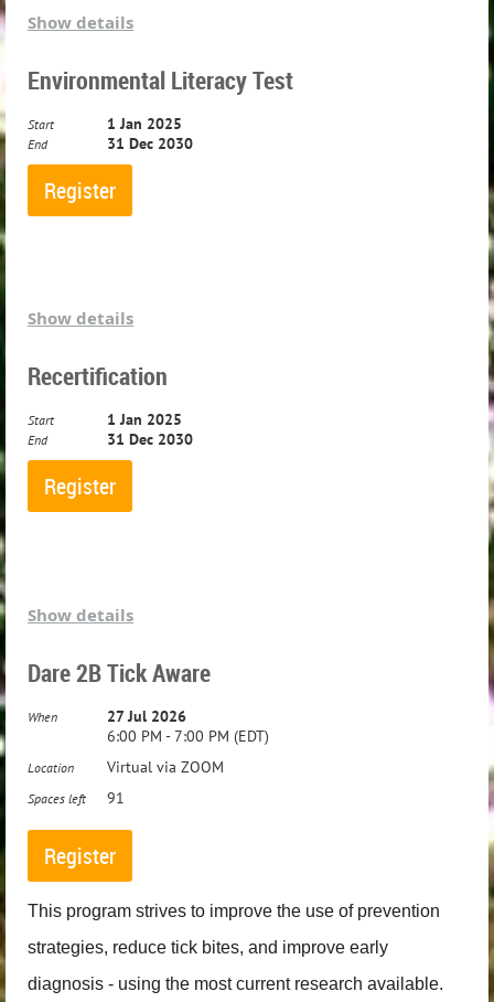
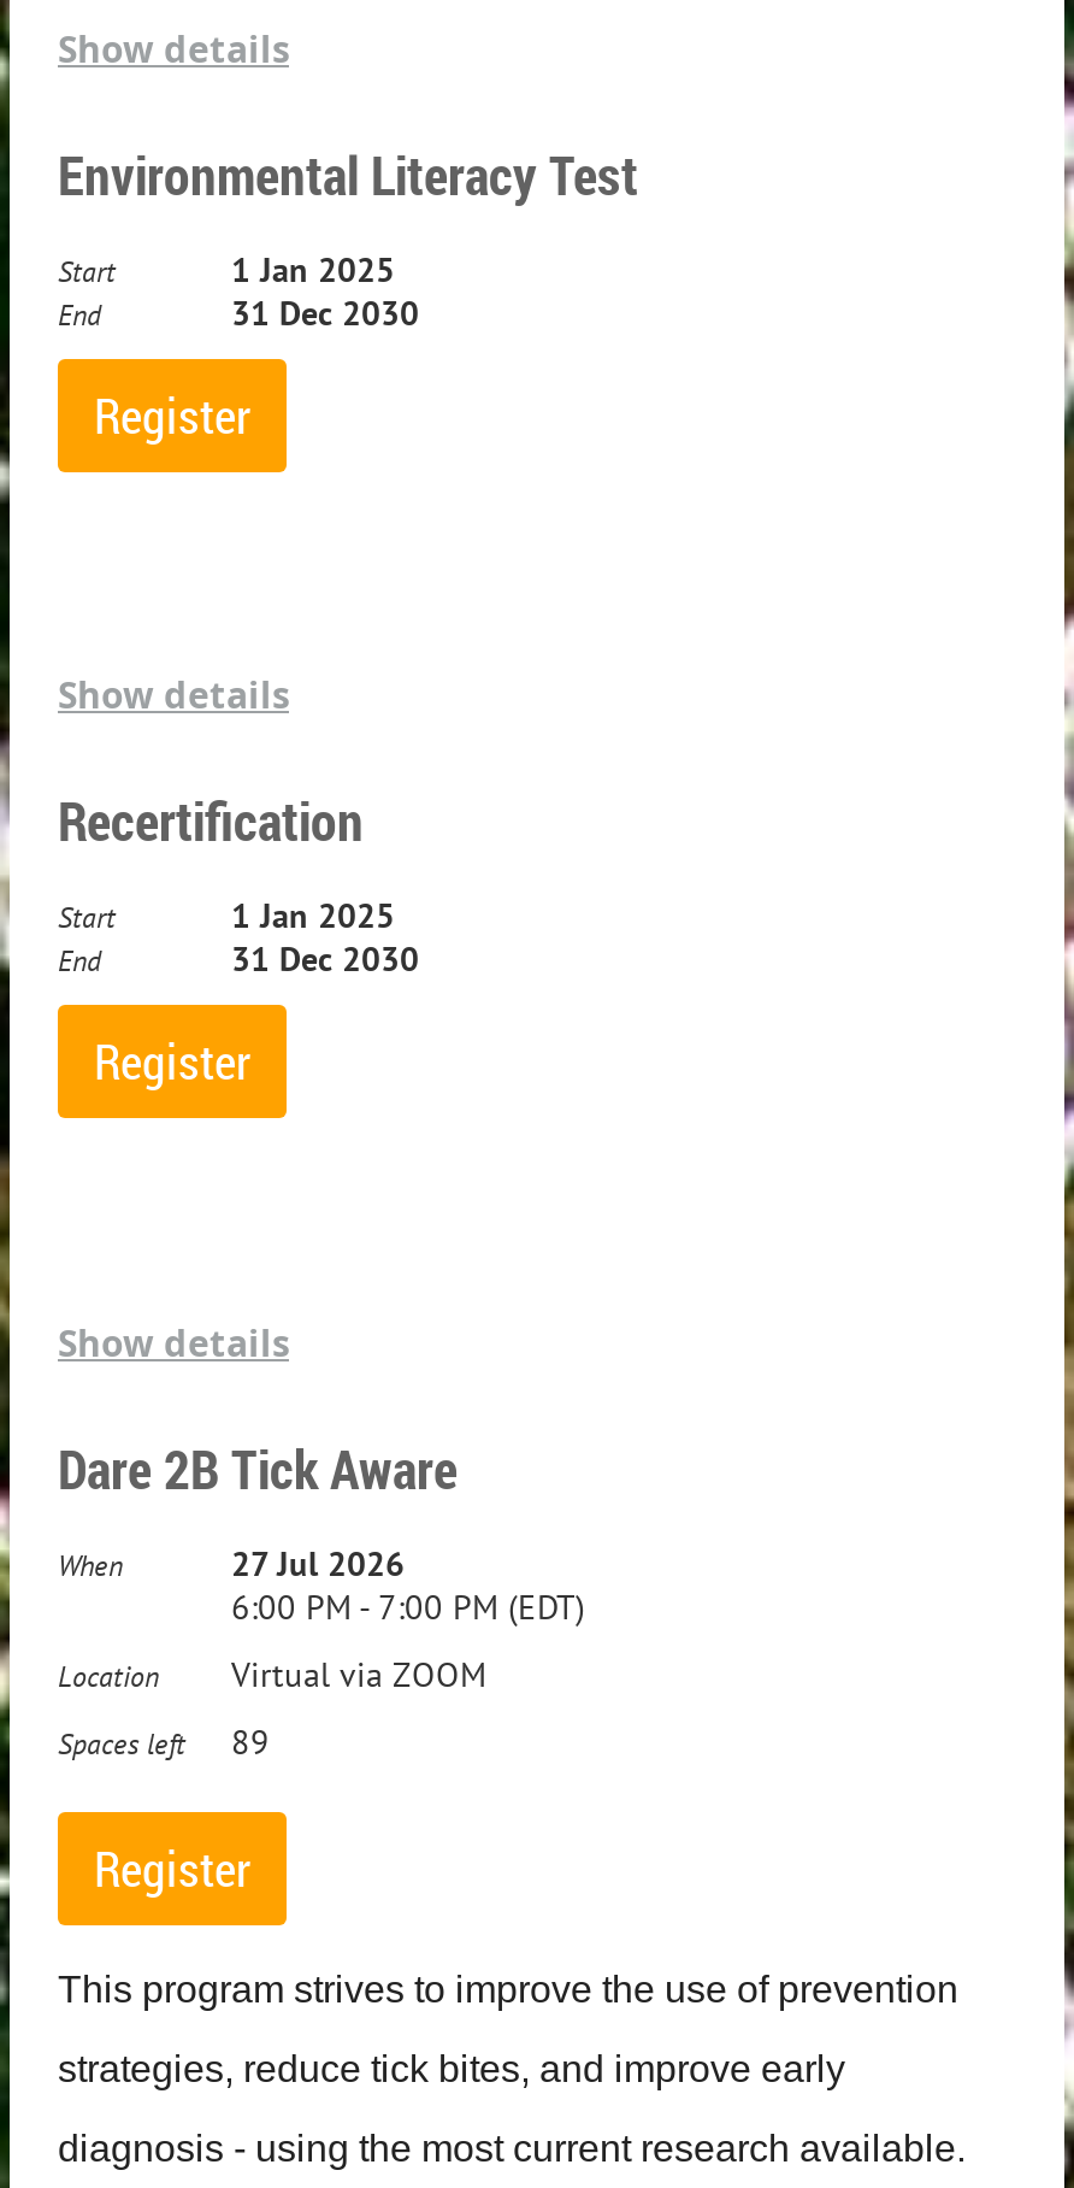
[28,788,125,808] Spaces left 91 -> [58,1721,270,1764] Spaces left 89

